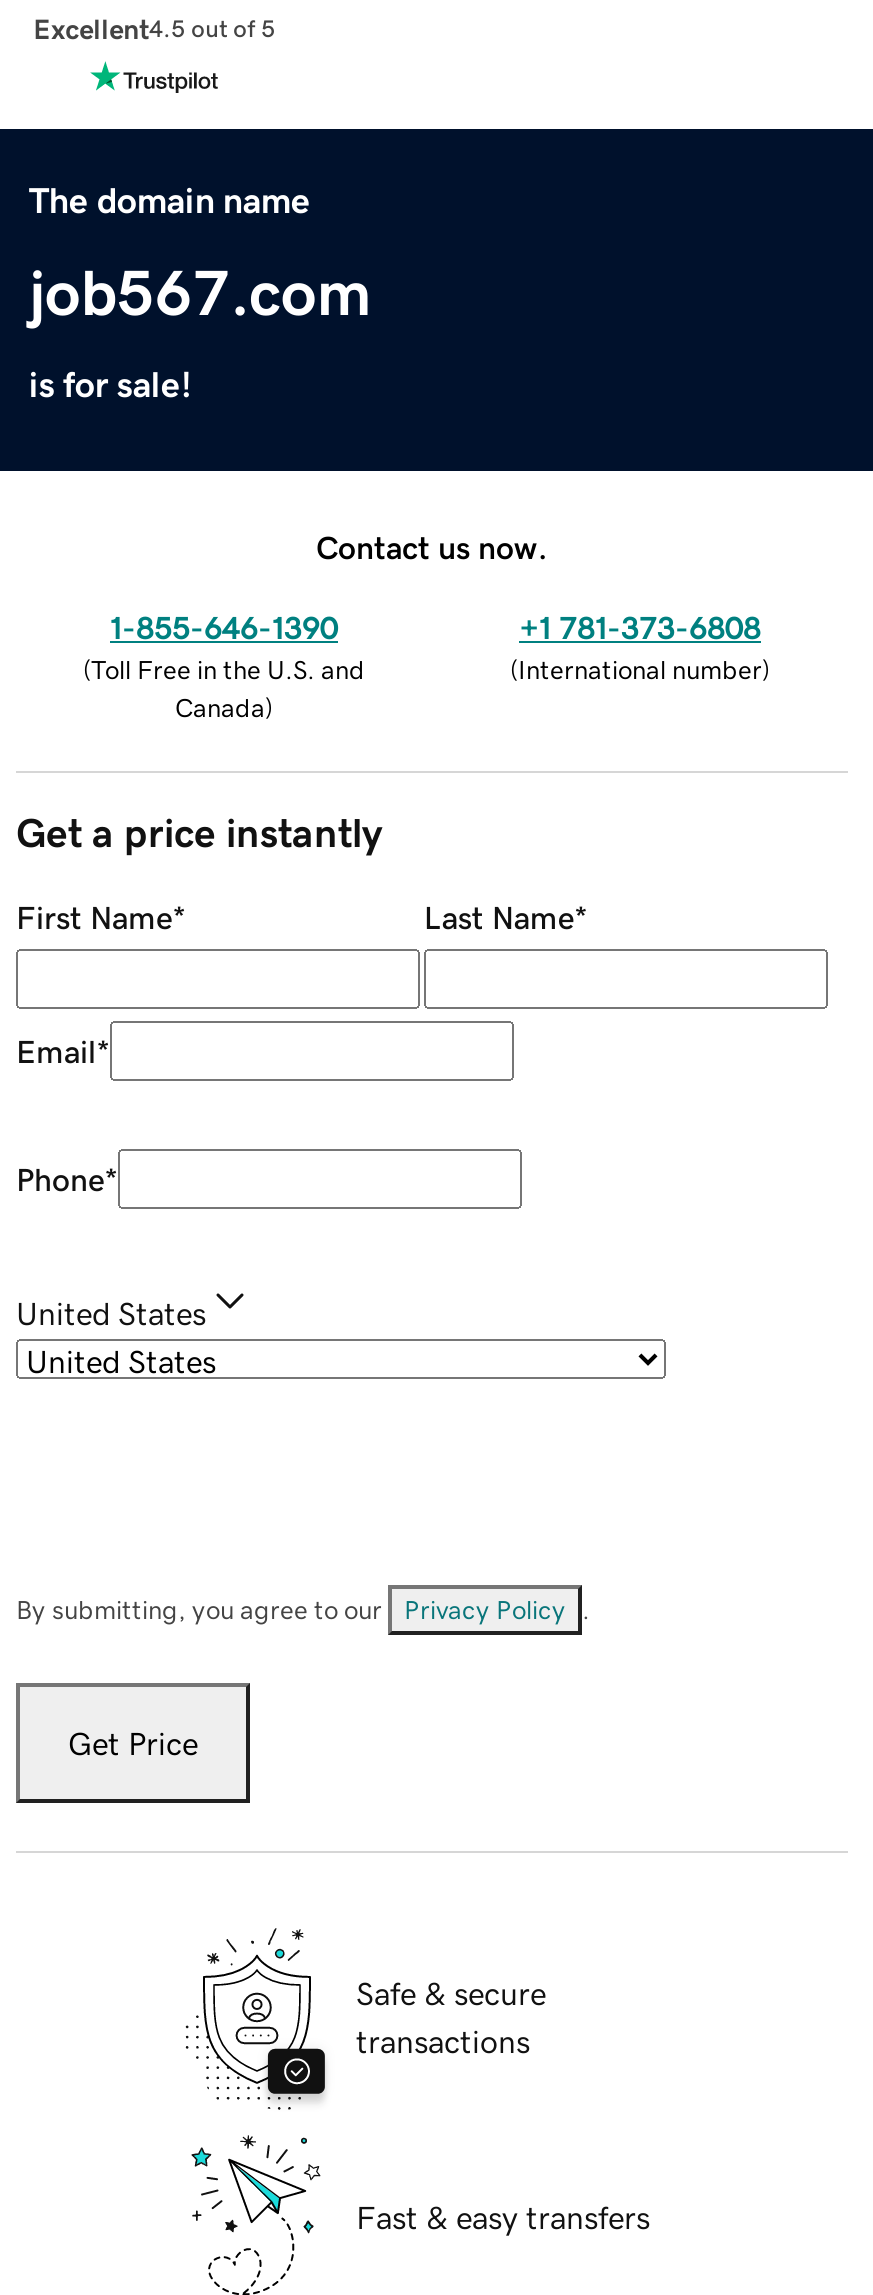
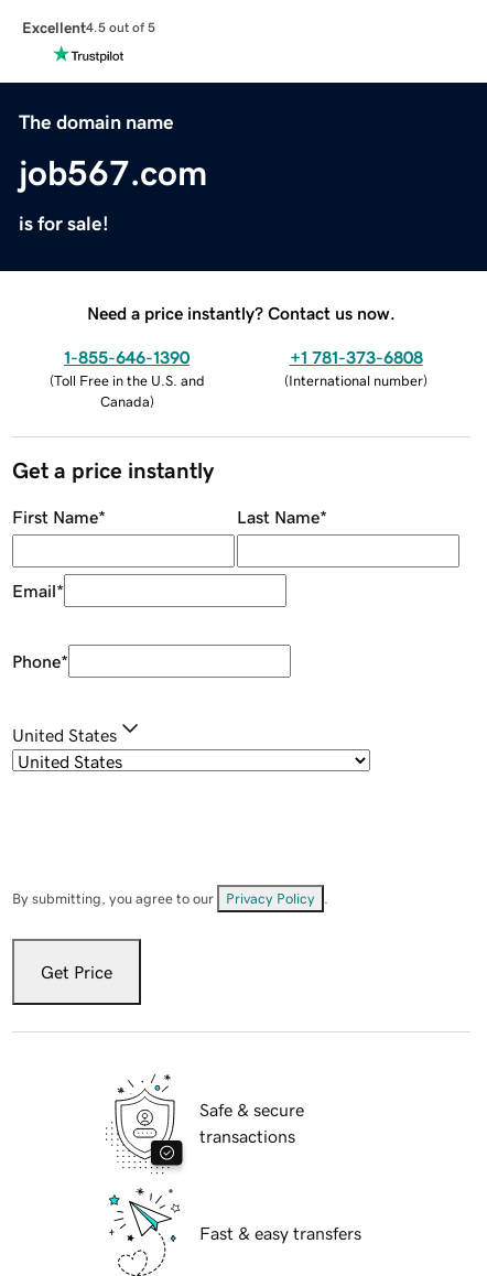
[316,530,548,562] Contact us now. -> [87,304,396,321] Need a price instantly? Contact us now.

